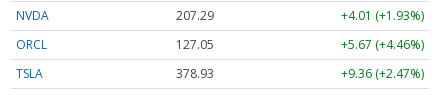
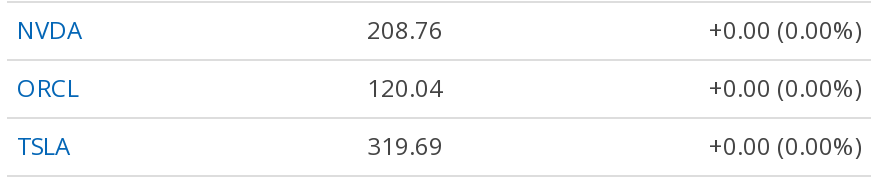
[176,6,214,23] 207.29 -> [367,13,443,47] 208.76
[341,6,424,23] +4.01 (+1.93%) -> [709,13,861,47] +0.00 (0.00%)
[176,35,214,52] 127.05 -> [367,71,443,105] 120.04
[341,35,424,52] +5.67 (+4.46%) -> [709,71,861,105] +0.00 (0.00%)
[176,64,424,81] 378.93 | +9.36 (+2.47%) -> [367,129,861,163] 319.69 | +0.00 (0.00%)

